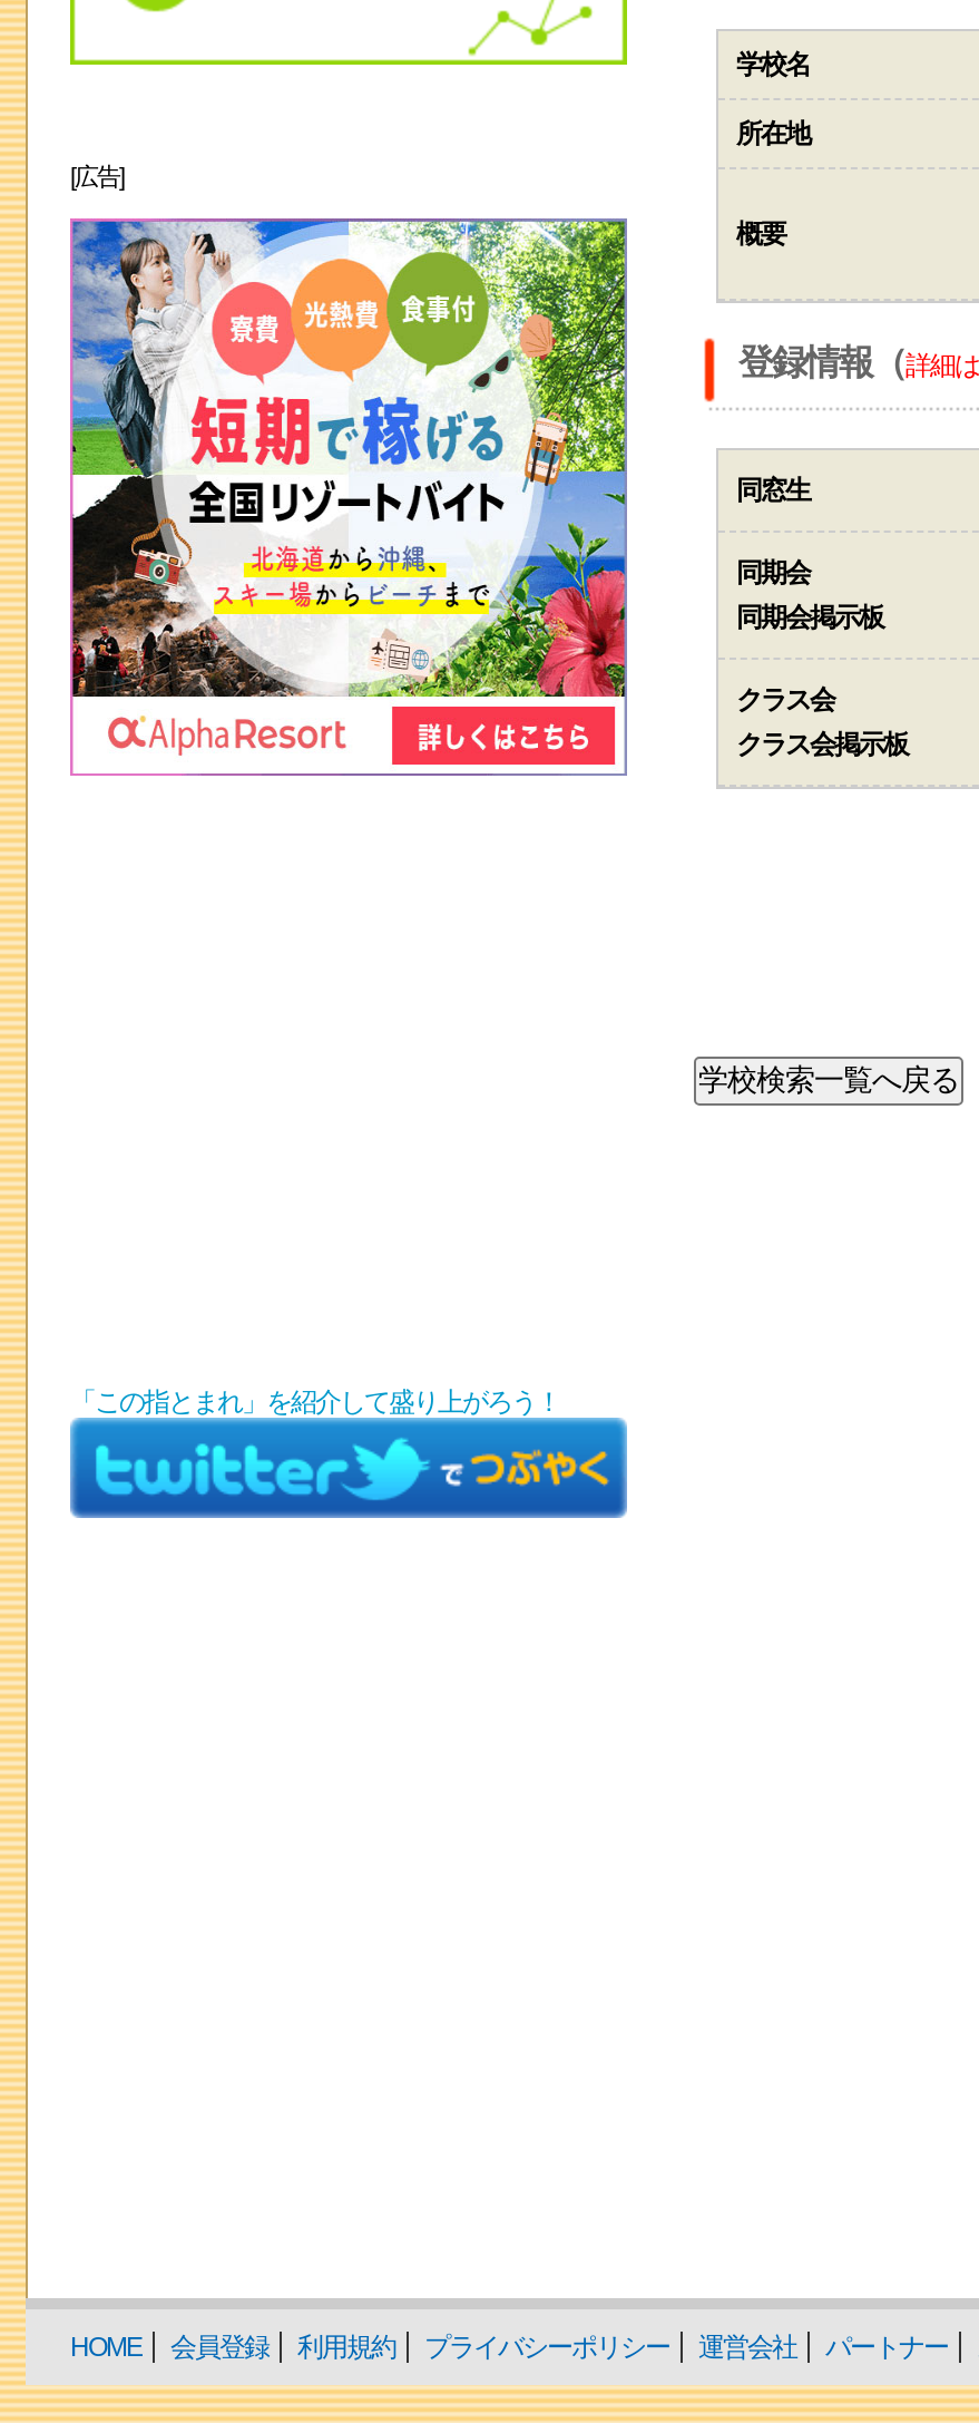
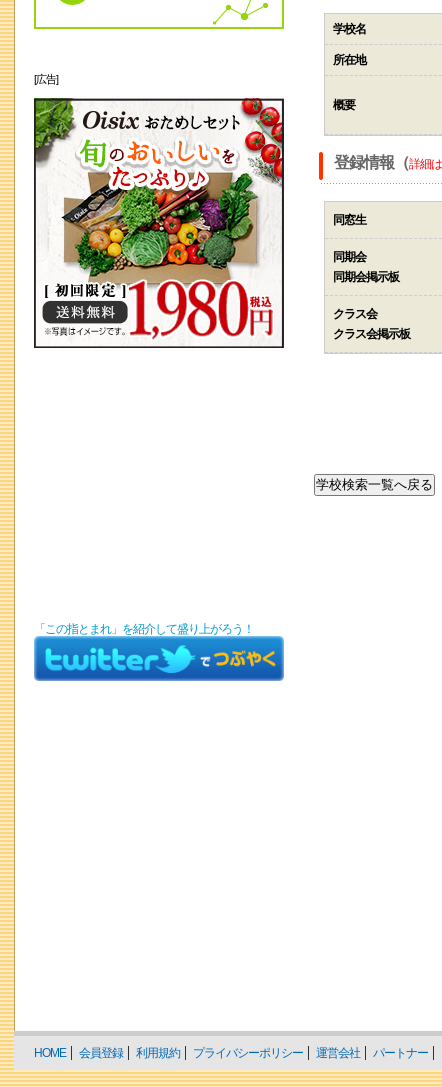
[68,216,629,776] [image] -> [33,97,285,349] [image]

